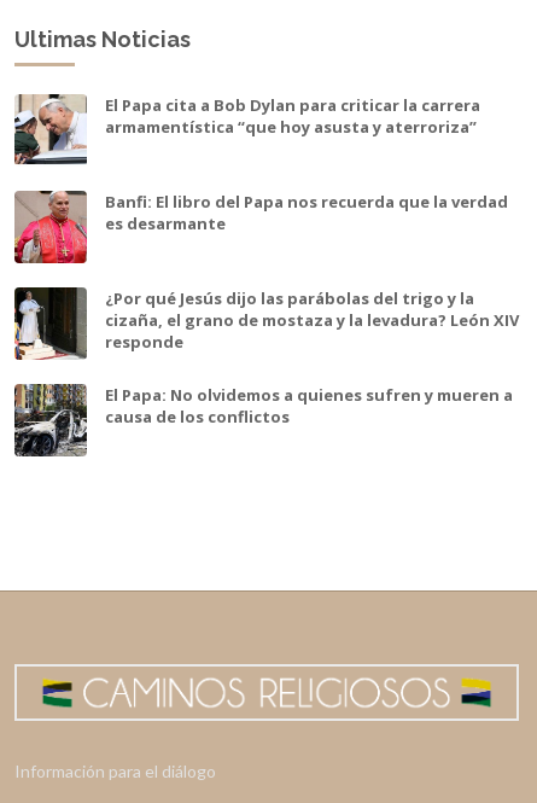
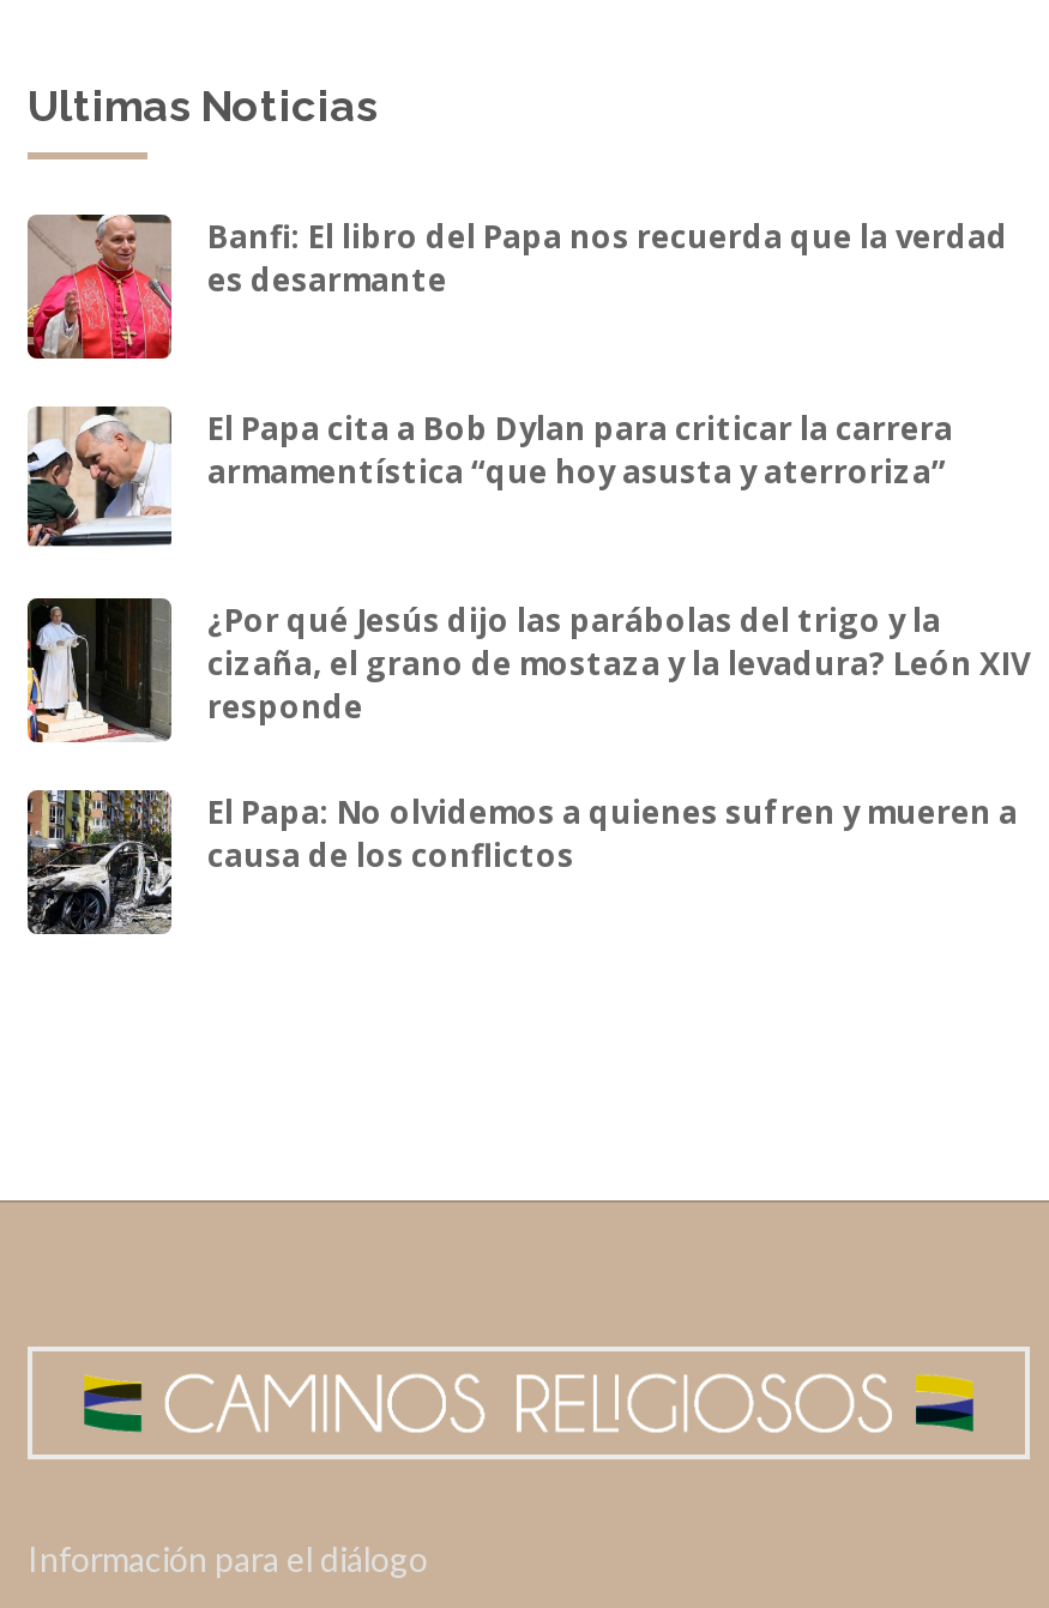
moved [12,93,480,167] -> [23,404,953,550]: [image] | El Papa cita a Bob Dylan para criticar la carrera | armamentística “que hoy asusta y aterroriza”
moved [14,191,508,264] -> [25,212,1008,361]: [image] | Banfi: El libro del Papa nos recuerda que la verdad | es desarmante

